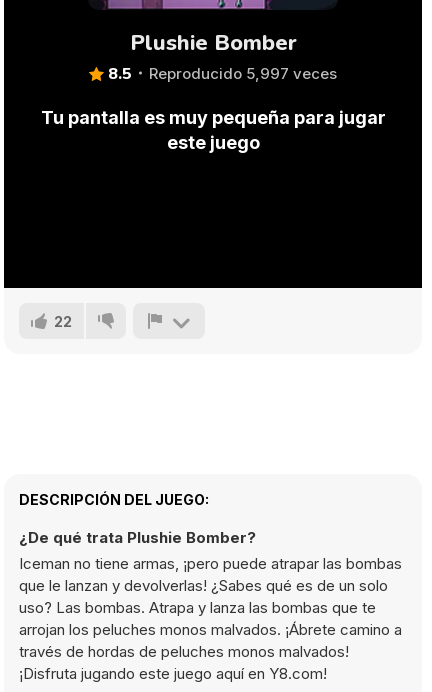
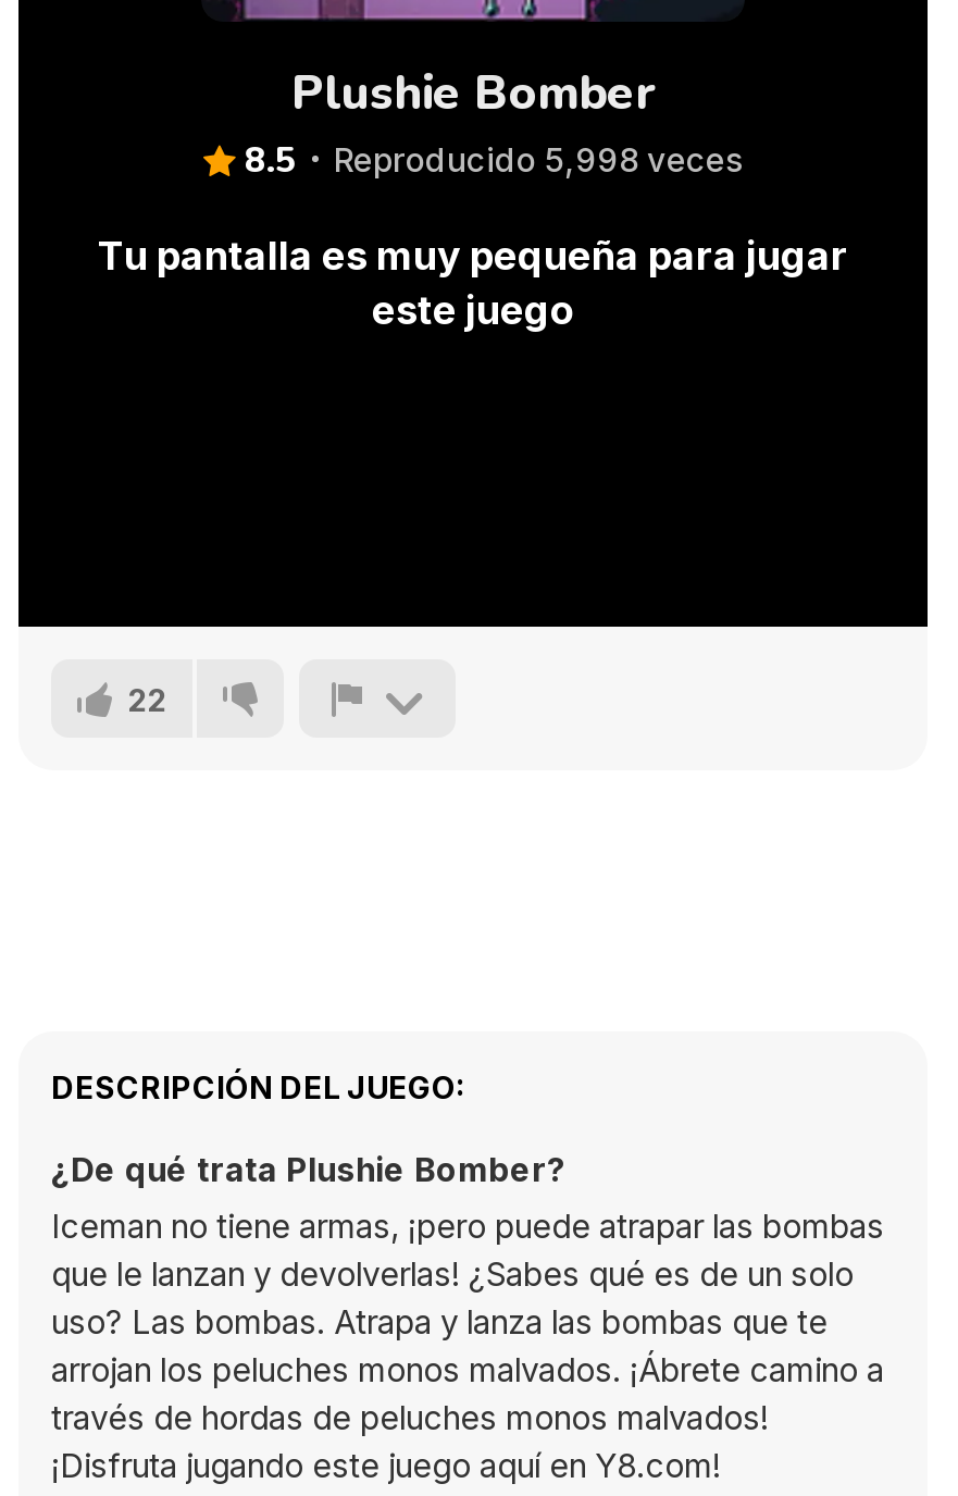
[149,63,337,82] Reproducido 5,997 veces -> [334,138,743,180] Reproducido 5,998 veces

